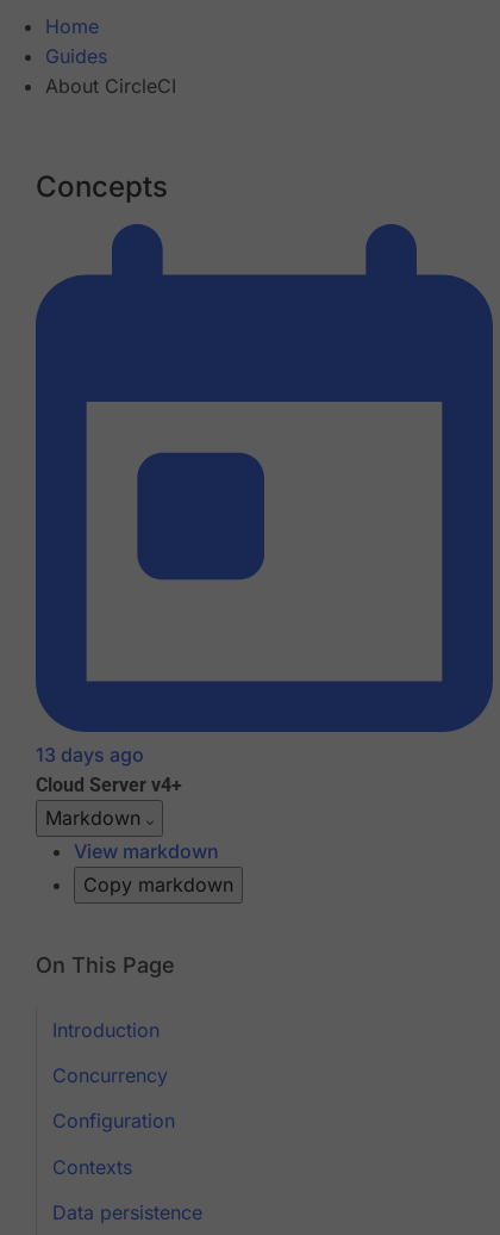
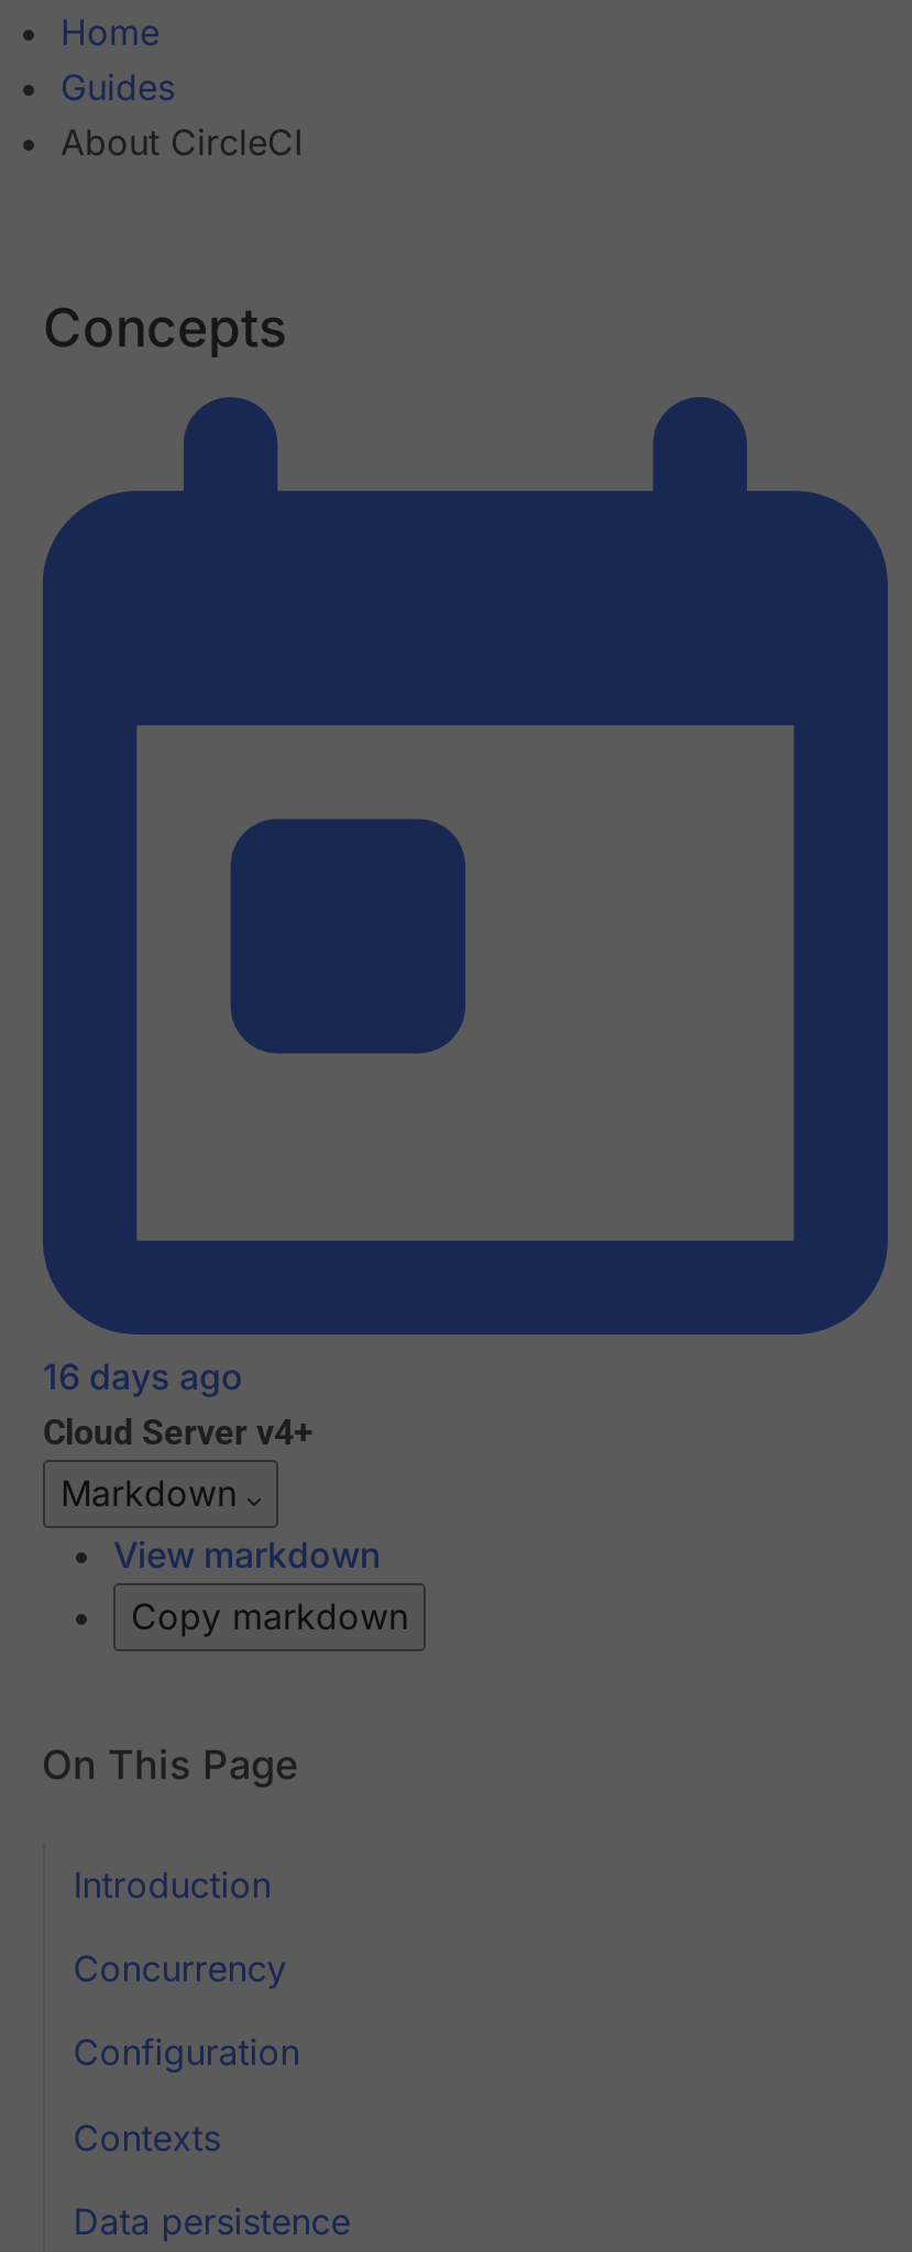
[36,743,144,767] 13 days ago -> [43,1355,243,1399] 16 days ago

